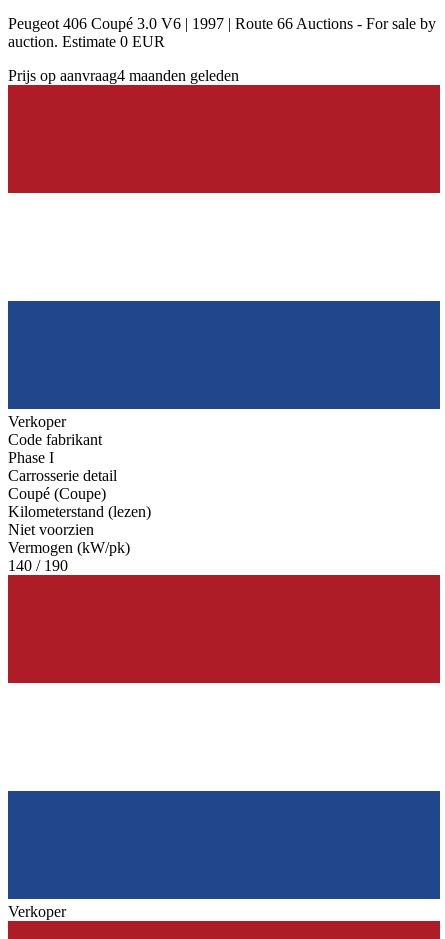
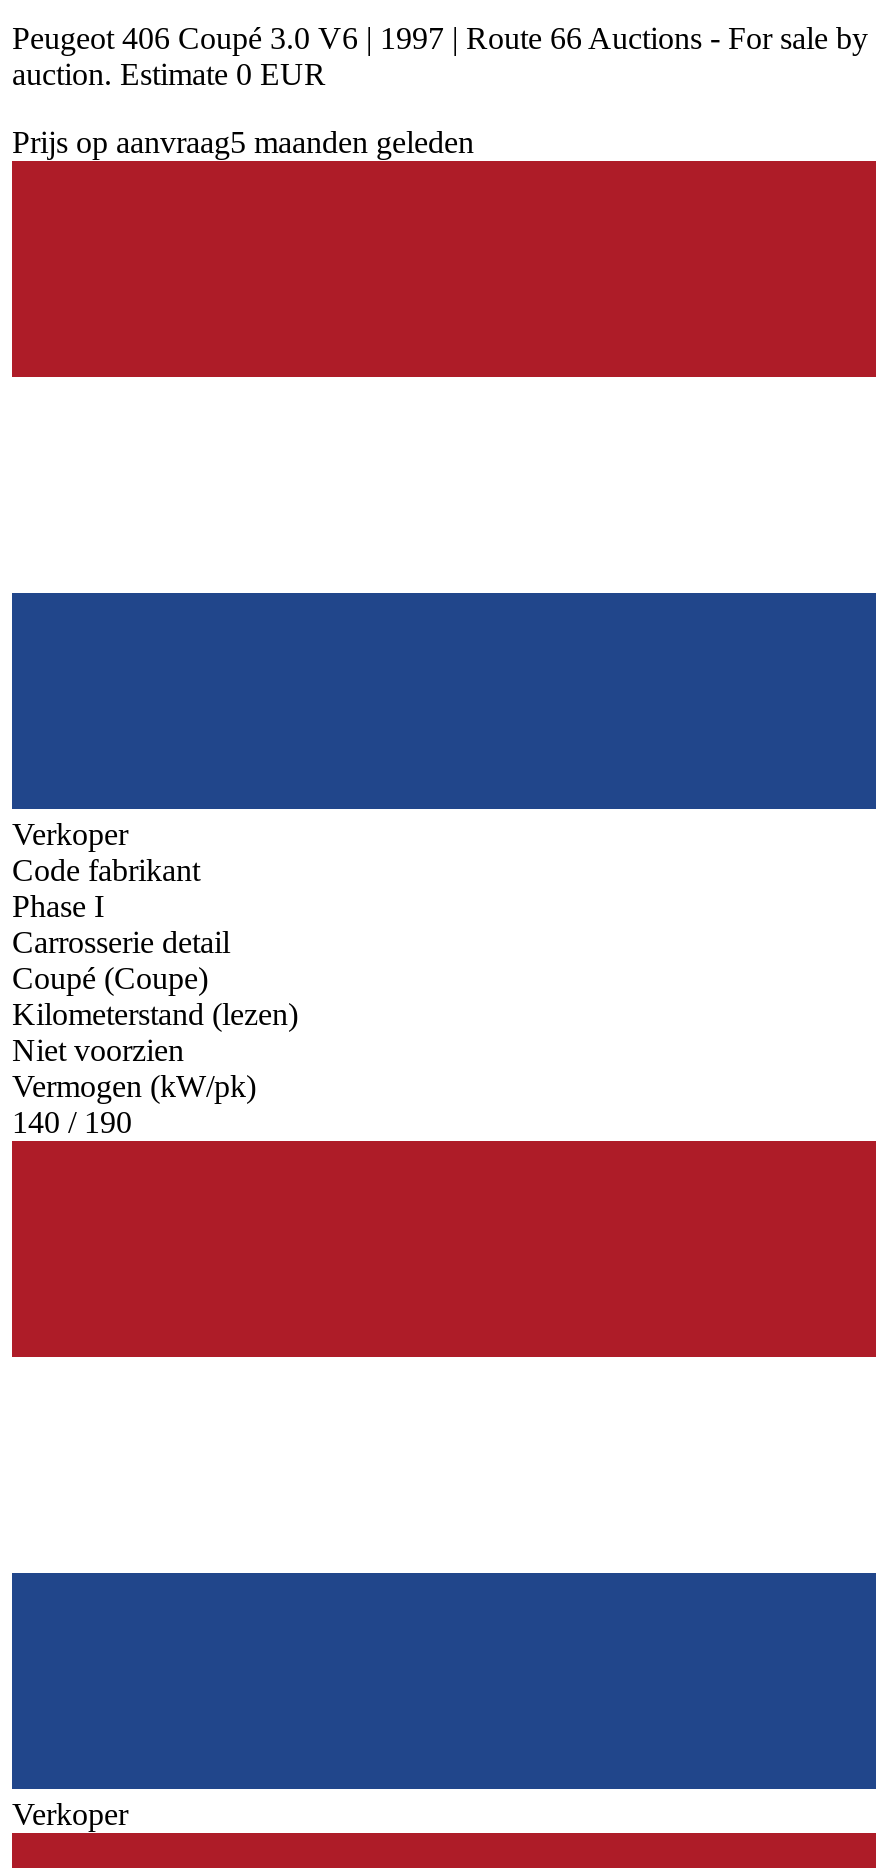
[8,67,239,84] Prijs op aanvraag4 maanden geleden -> [12,125,474,159] Prijs op aanvraag5 maanden geleden

